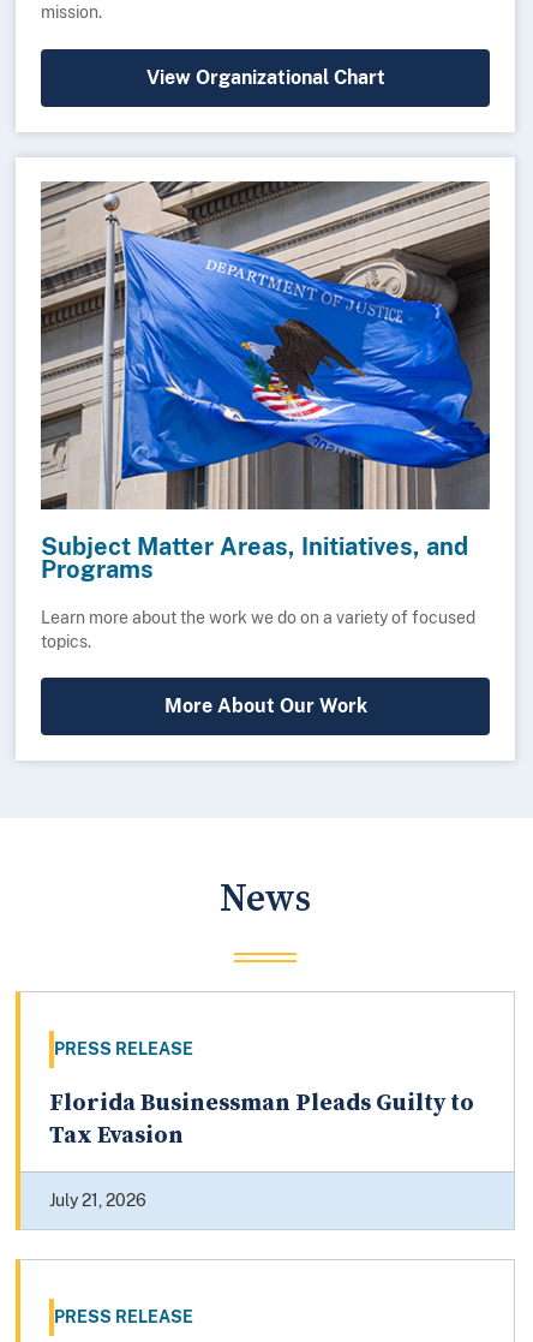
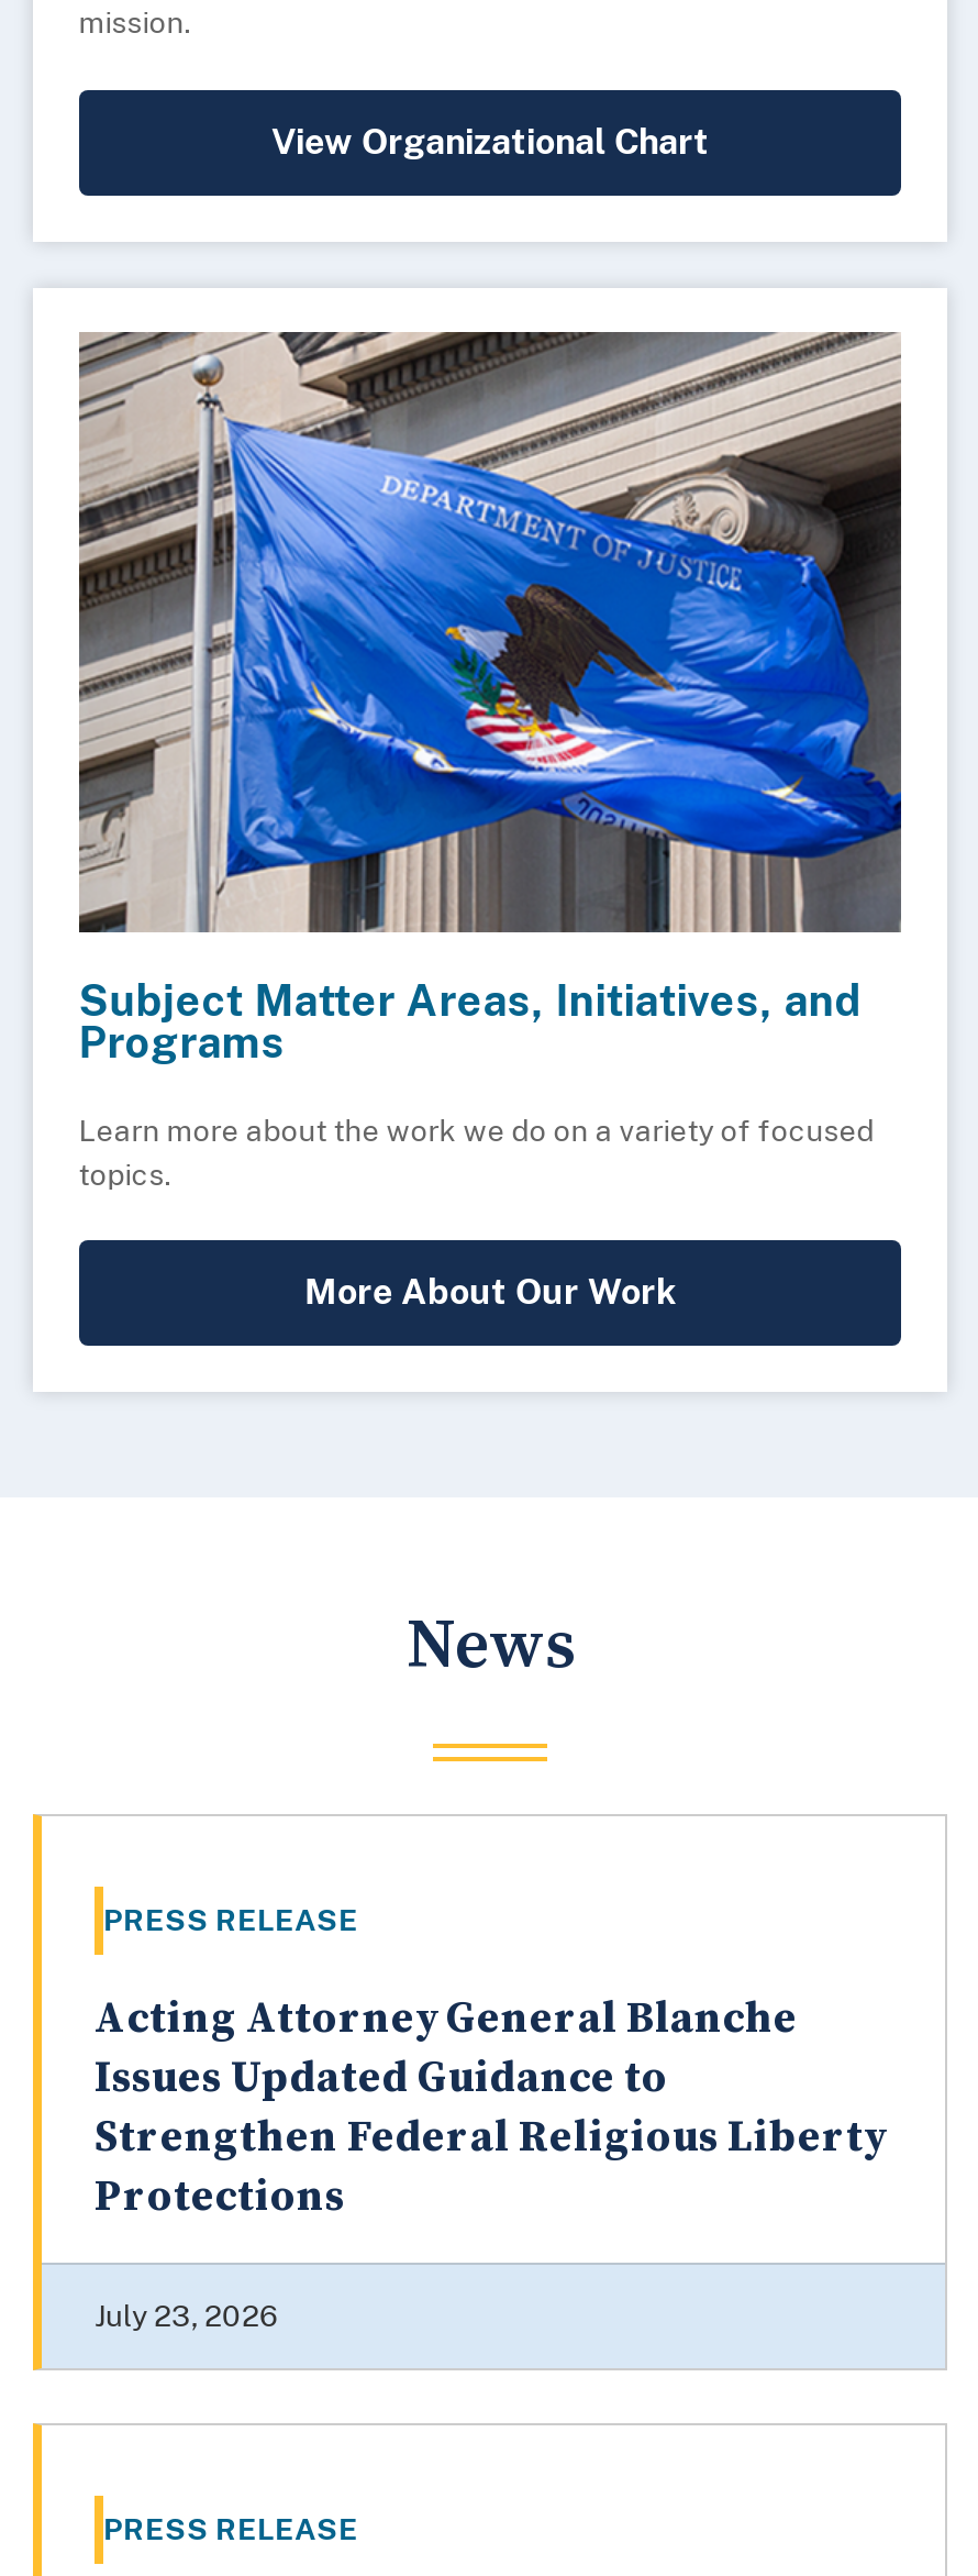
[49,1089,474,1151] Florida Businessman Pleads Guilty to | Tax Evasion -> [95,1992,886,2225] Acting Attorney General Blanche | Issues Updated Guidance to | Strengthen Federal Religious Liberty | Protections
[49,1191,146,1210] July 21, 2026 -> [95,2298,279,2333] July 23, 2026

